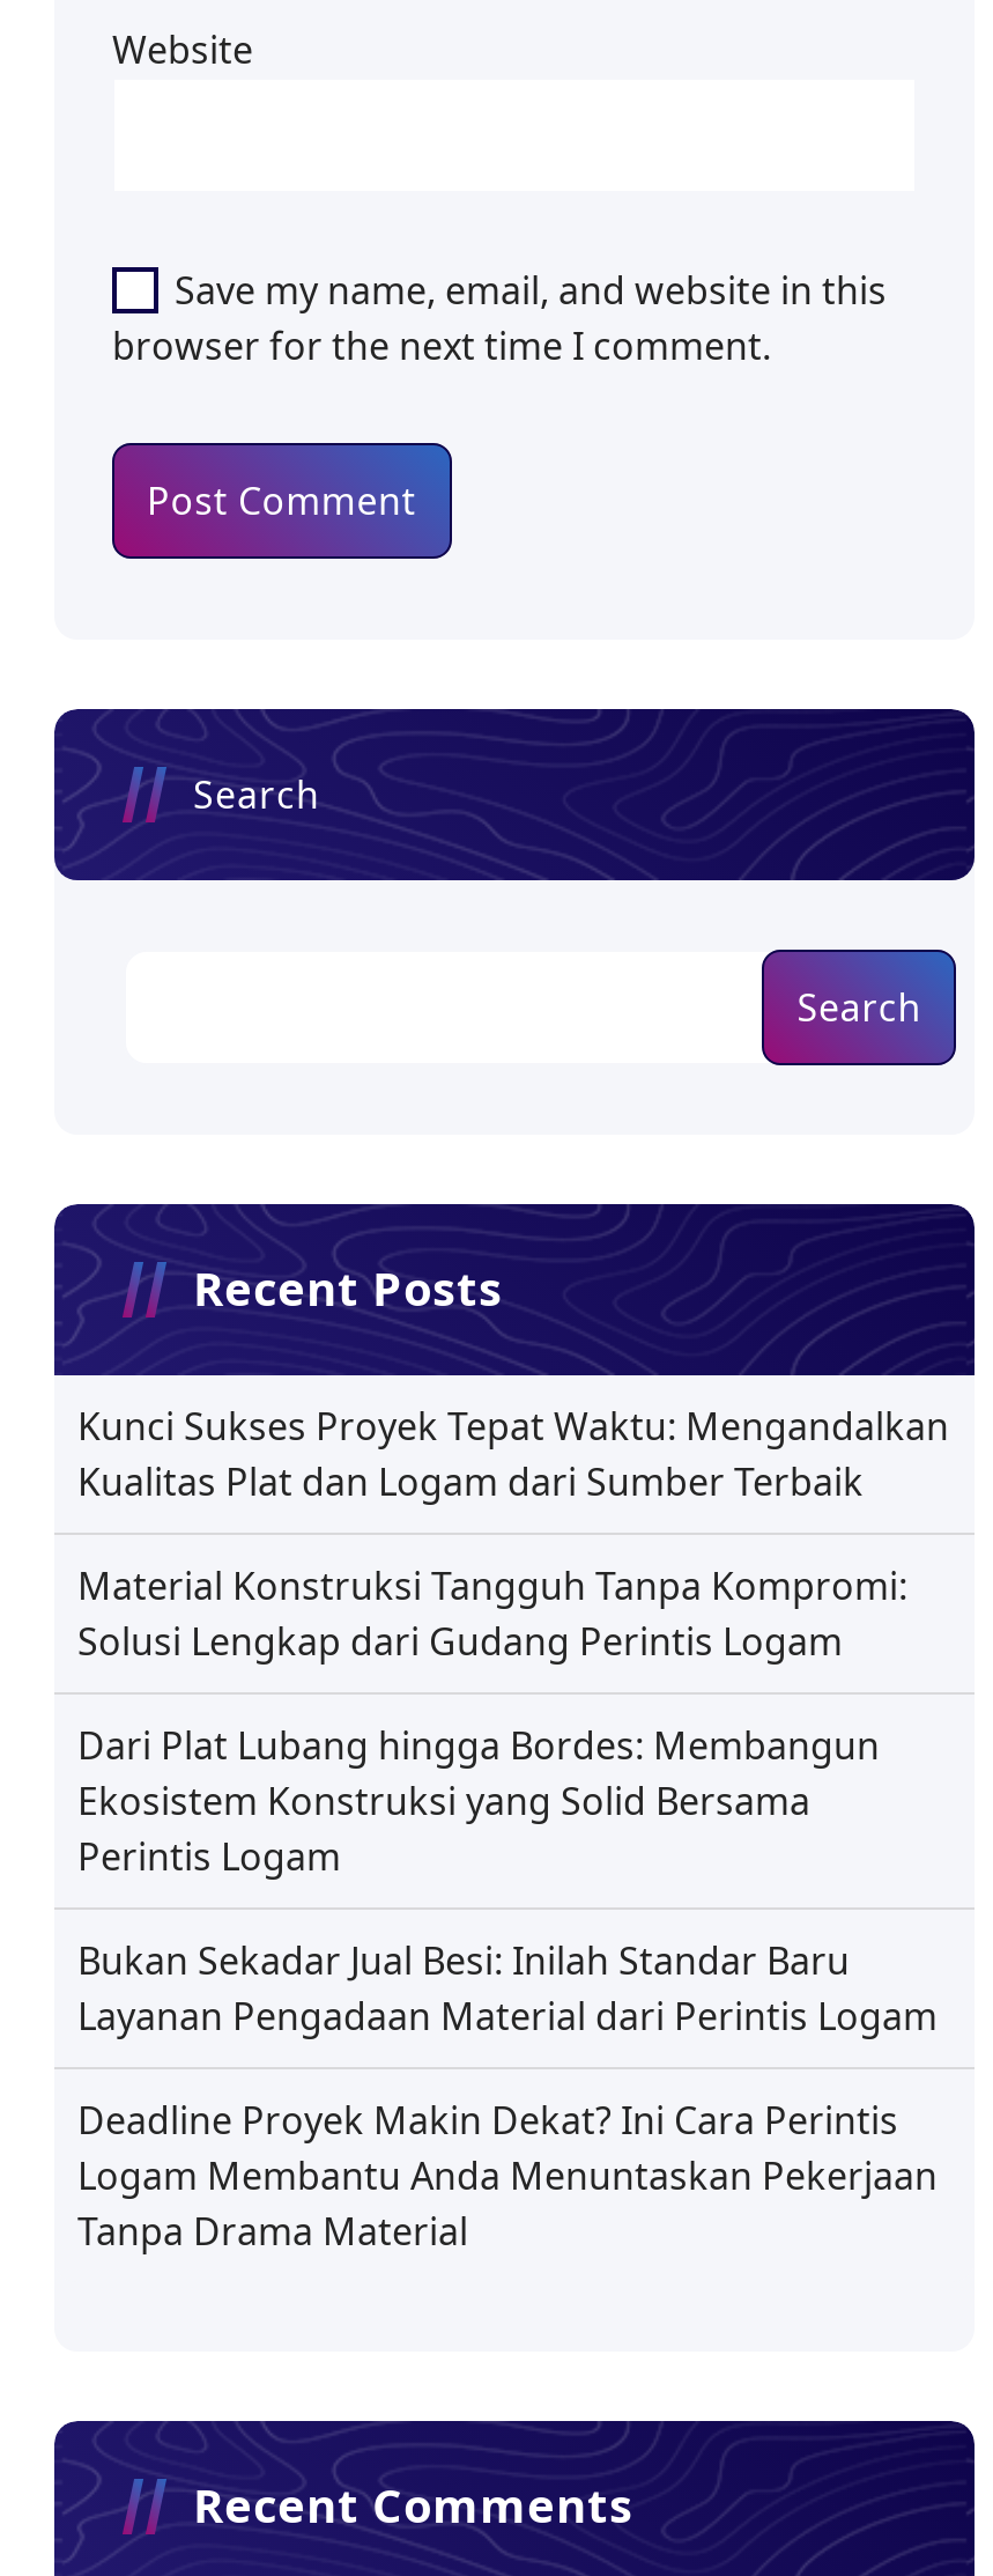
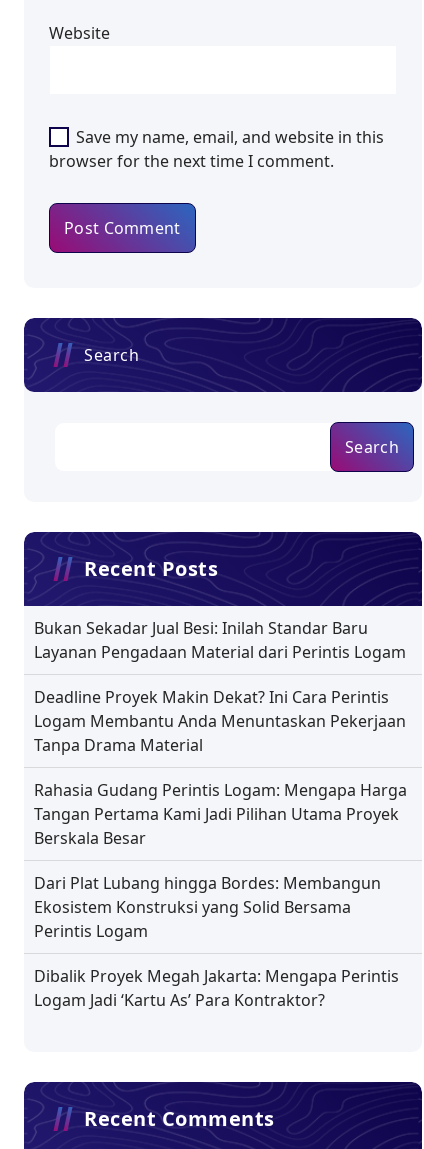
[77,1401,949,1667] Kunci Sukses Proyek Tepat Waktu: Mengandalkan | Kualitas Plat dan Logam dari Sumber Terbaik | Material Konstruksi Tangguh Tanpa Kompromi: | Solusi Lengkap dari Gudang Perintis Logam -> none
moved [77,1720,880,1882] -> [34,872,381,942]: Dari Plat Lubang hingga Bordes: Membangun | Ekosistem Konstruksi yang Solid Bersama | Perintis Logam
moved [77,1935,938,2257] -> [34,617,406,756]: Bukan Sekadar Jual Besi: Inilah Standar Baru | Layanan Pengadaan Material dari Perintis Logam | Deadline Proyek Makin Dekat? Ini Cara Perintis | Logam Membantu Anda Menuntaskan Pekerjaan | Tanpa Drama Material
none -> [34,779,407,1011] Rahasia Gudang Perintis Logam: Mengapa Harga | Tangan Pertama Kami Jadi Pilihan Utama Proyek | Berskala Besar | Dibalik Proyek Megah Jakarta: Mengapa Perintis | Logam Jadi ‘Kartu As’ Para Kontraktor?

